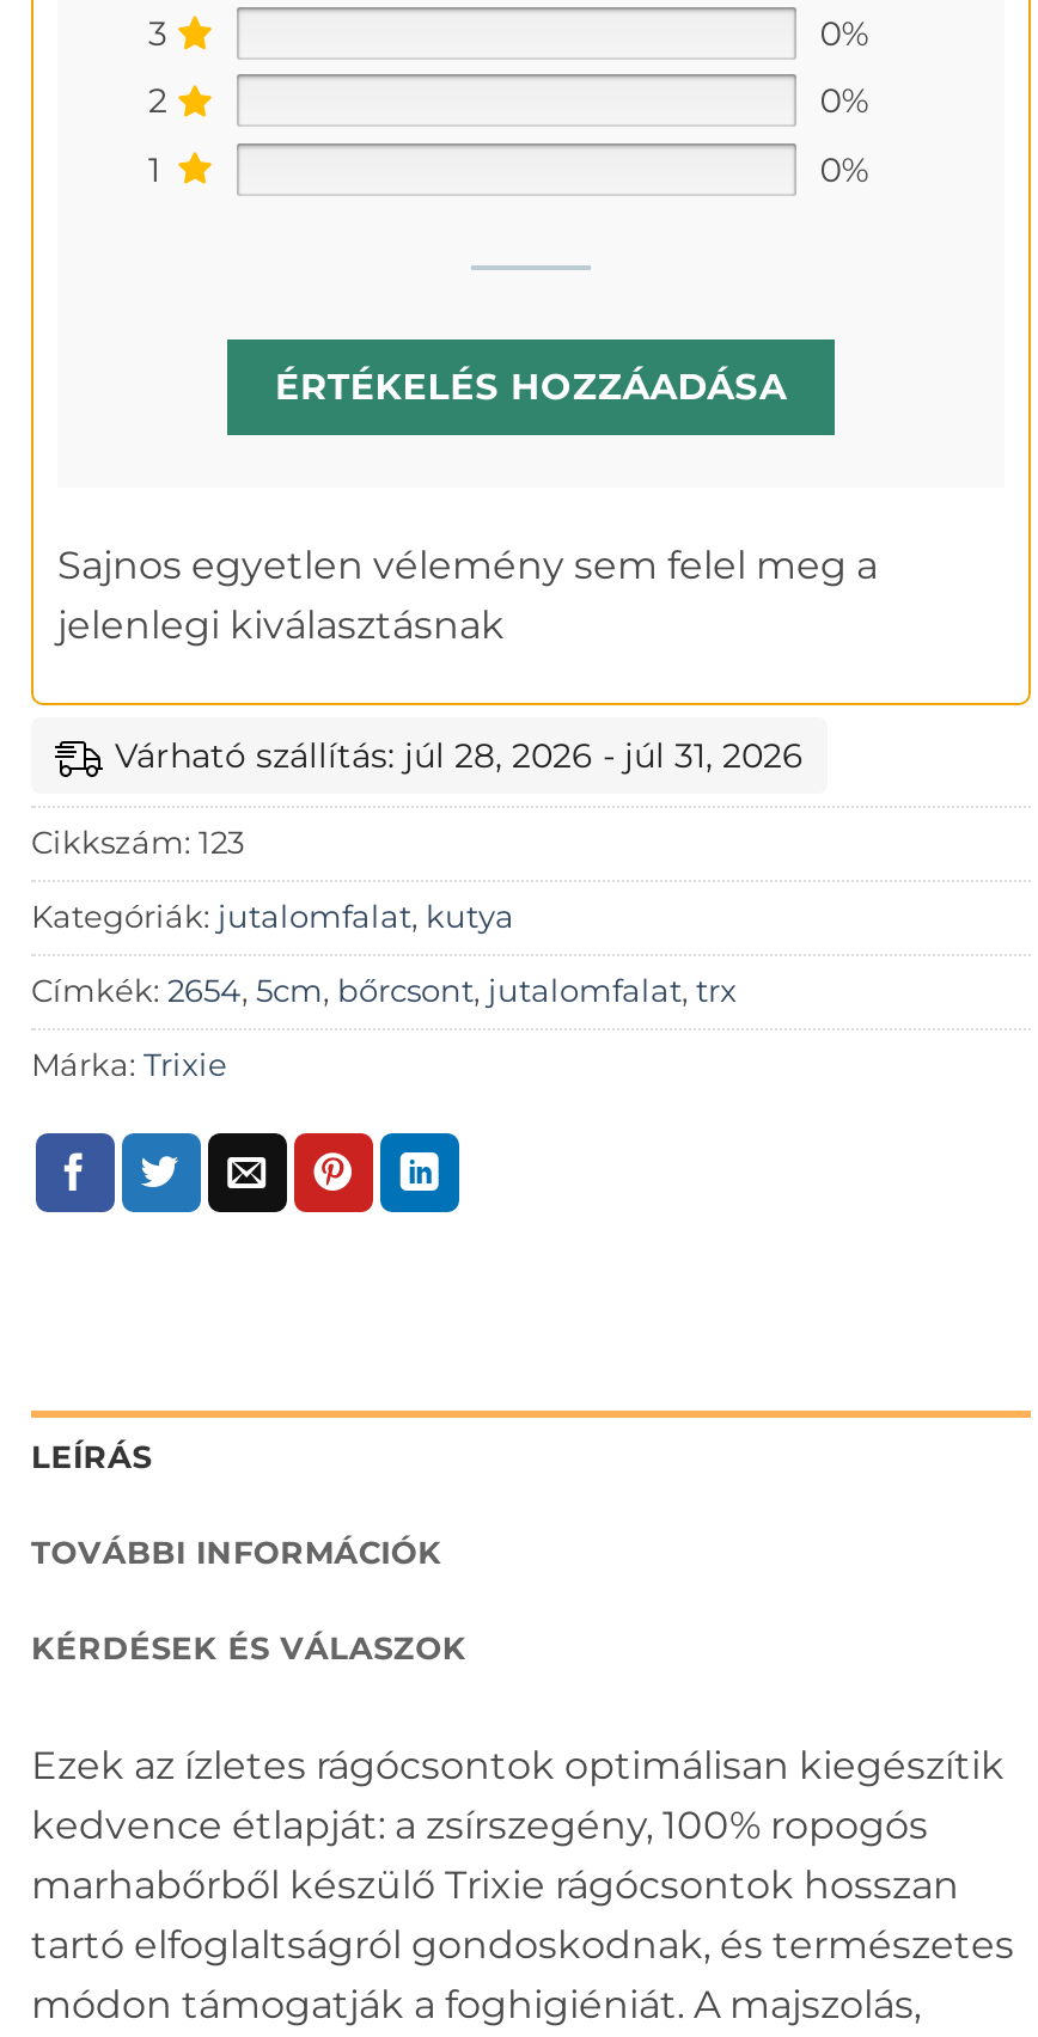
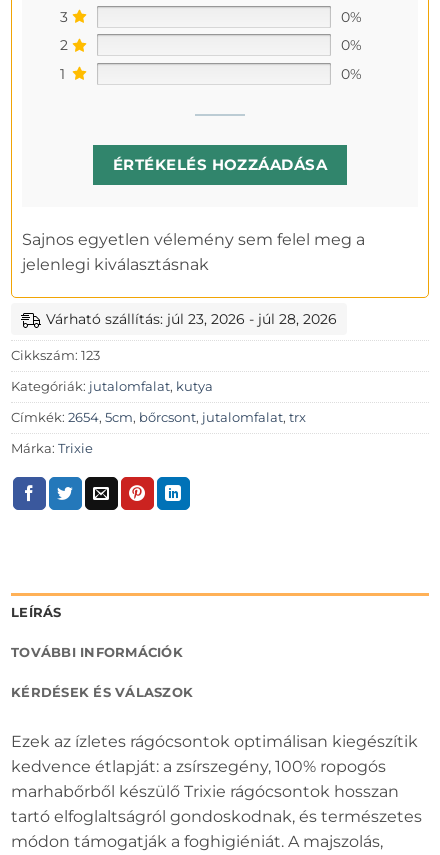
[115,733,804,776] Várható szállítás: júl 28, 2026 - júl 31, 2026 -> [46,310,337,328] Várható szállítás: júl 23, 2026 - júl 28, 2026

